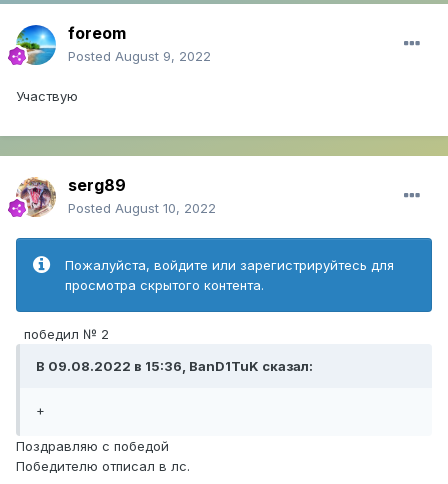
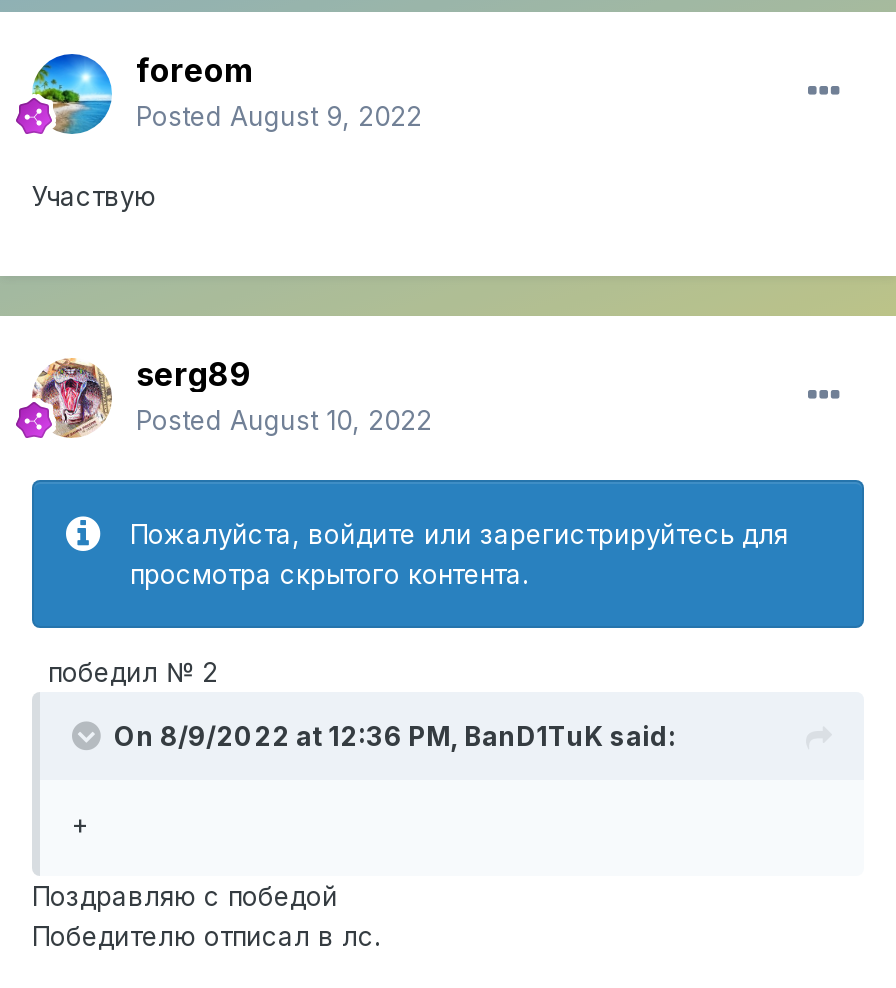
[36,358,313,374] В 09.08.2022 в 15:36, BanD1TuK сказал: -> [114,721,676,753] On 8/9/2022 at 12:36 PM, BanD1TuK said:

